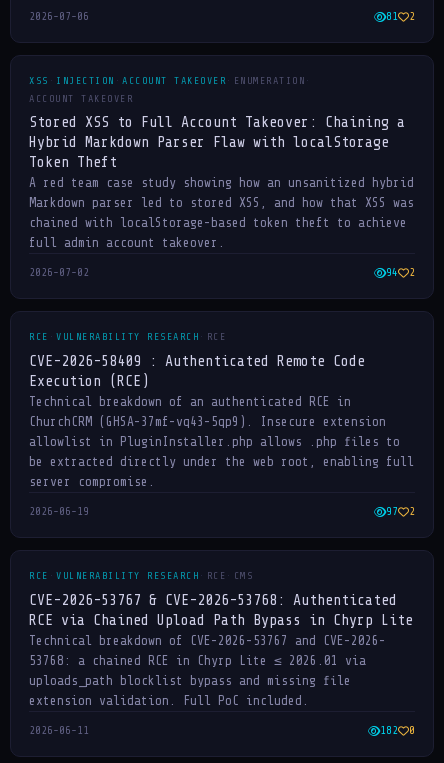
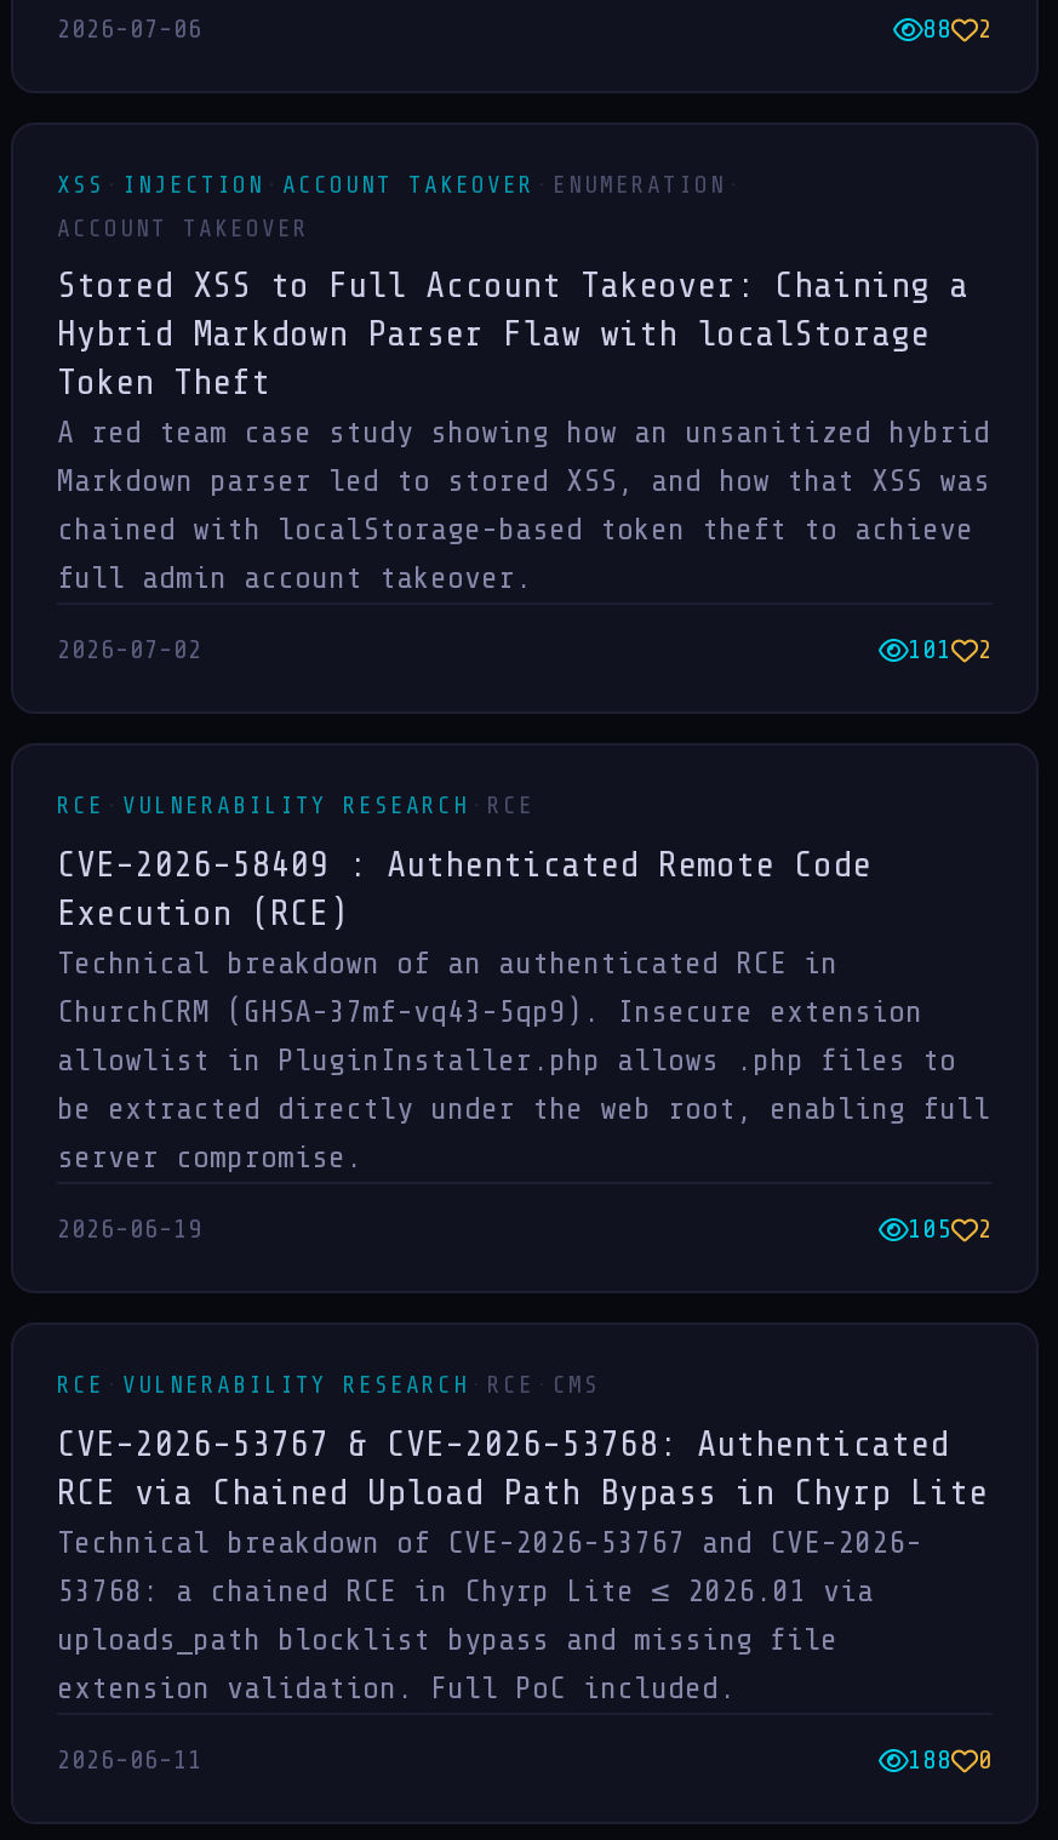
[386,10,415,23] 81 2 -> [922,13,993,45] 88 2
[386,266,415,279] 94 2 -> [908,634,993,665] 101 2
[386,505,415,518] 97 2 -> [908,1213,993,1245] 105 2
[380,724,415,737] 182 0 -> [908,1744,993,1776] 188 0

